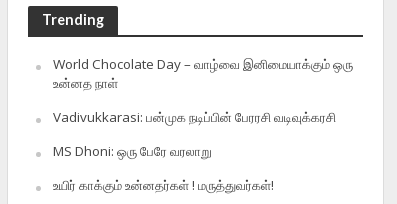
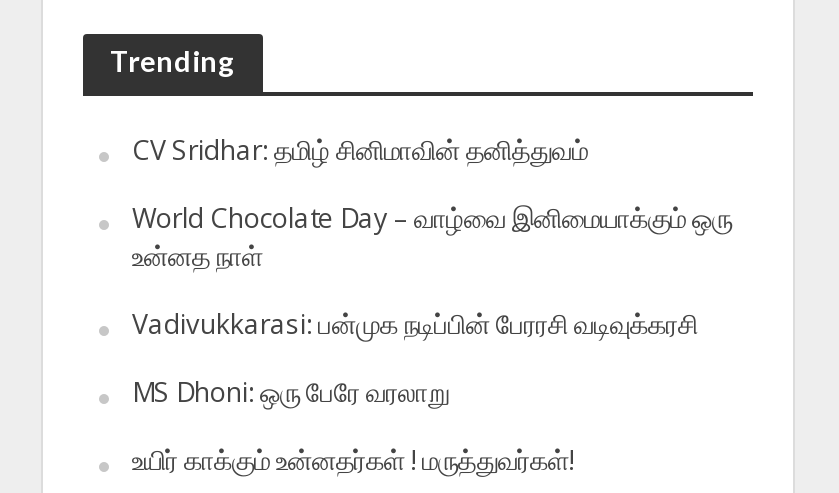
none -> [132,131,588,167] CV Sridhar: தமிழ் சினிமாவின் தனித்துவம்

